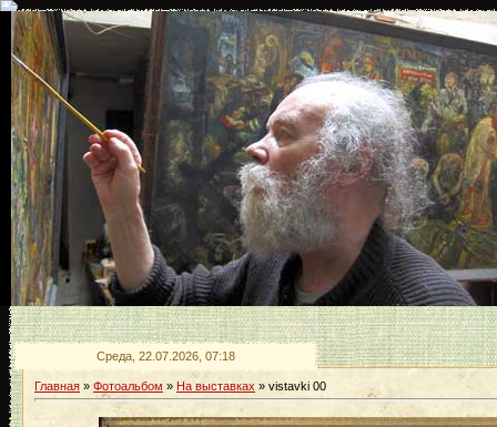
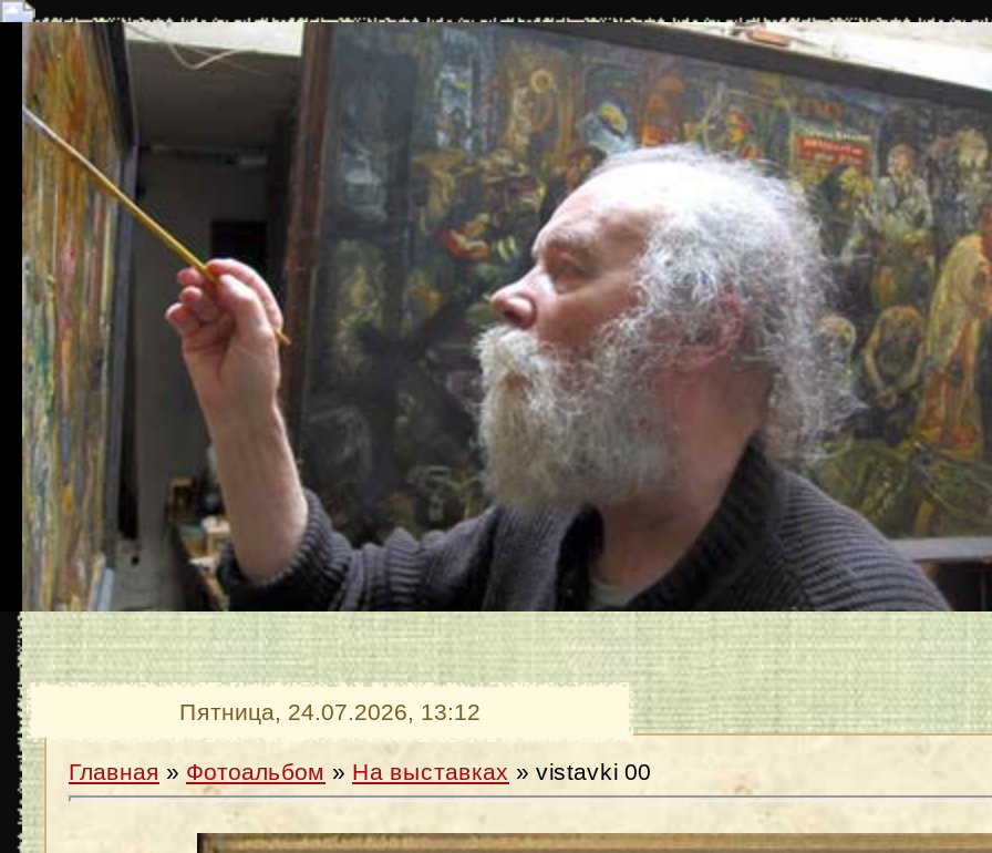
[96,349,235,363] Среда, 22.07.2026, 07:18 -> [179,698,480,724] Пятница, 24.07.2026, 13:12

